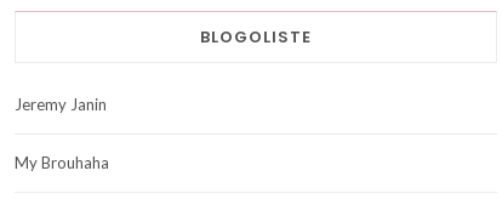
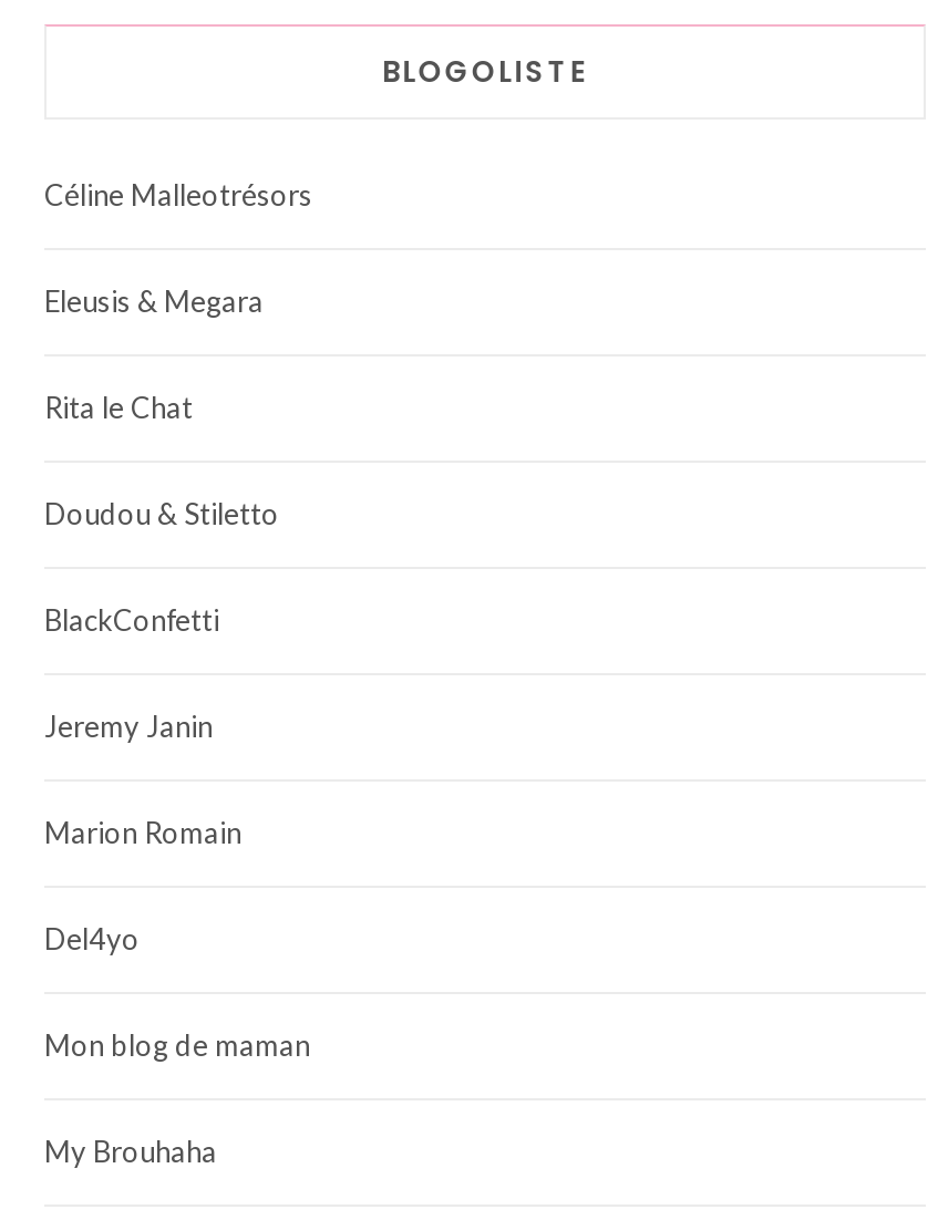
none -> [44,176,312,637] Céline Malleotrésors | Eleusis & Megara | Rita le Chat | Doudou & Stiletto | BlackConfetti
none -> [44,814,310,1062] Marion Romain | Del4yo | Mon blog de maman

